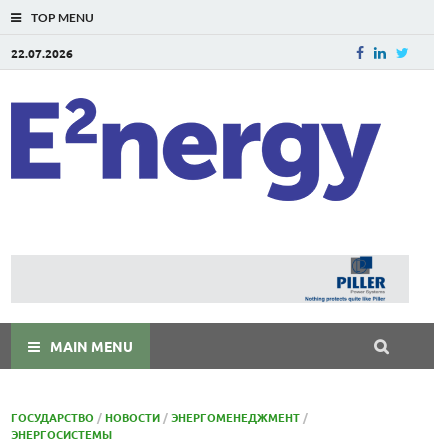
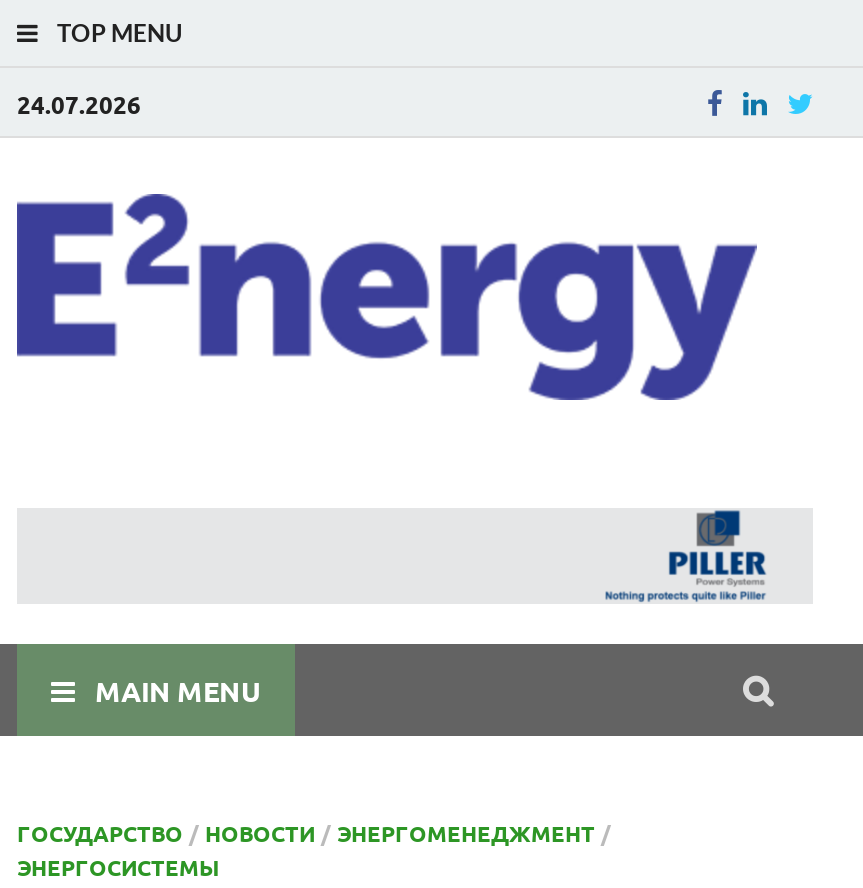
[11,44,73,60] 22.07.2026 -> [17,87,141,119] 24.07.2026

